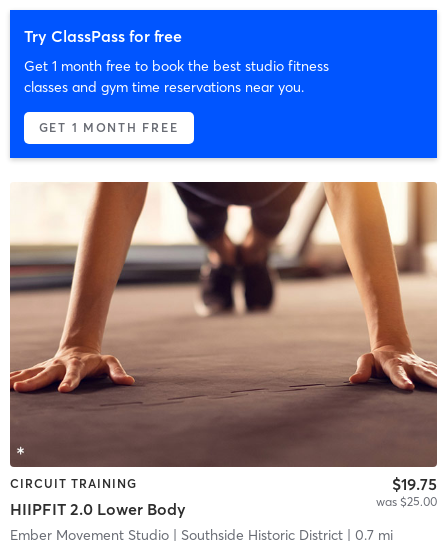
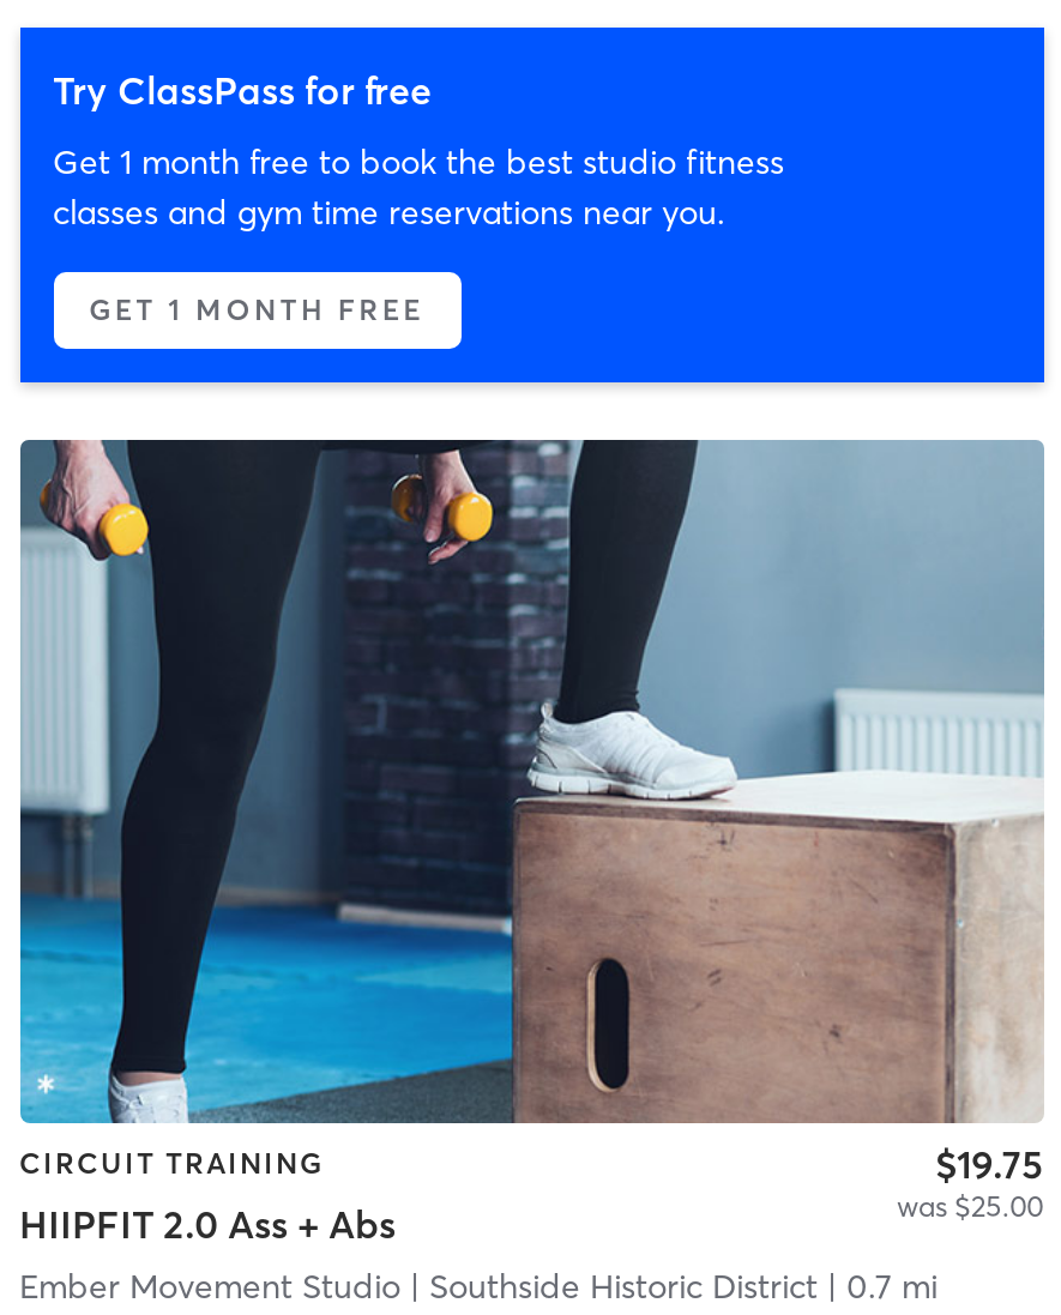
[9,181,438,519] [image] | HIIPFIT 2.0 Lower Body -> [18,438,1047,1248] [image] | HIIPFIT 2.0 Ass + Abs

